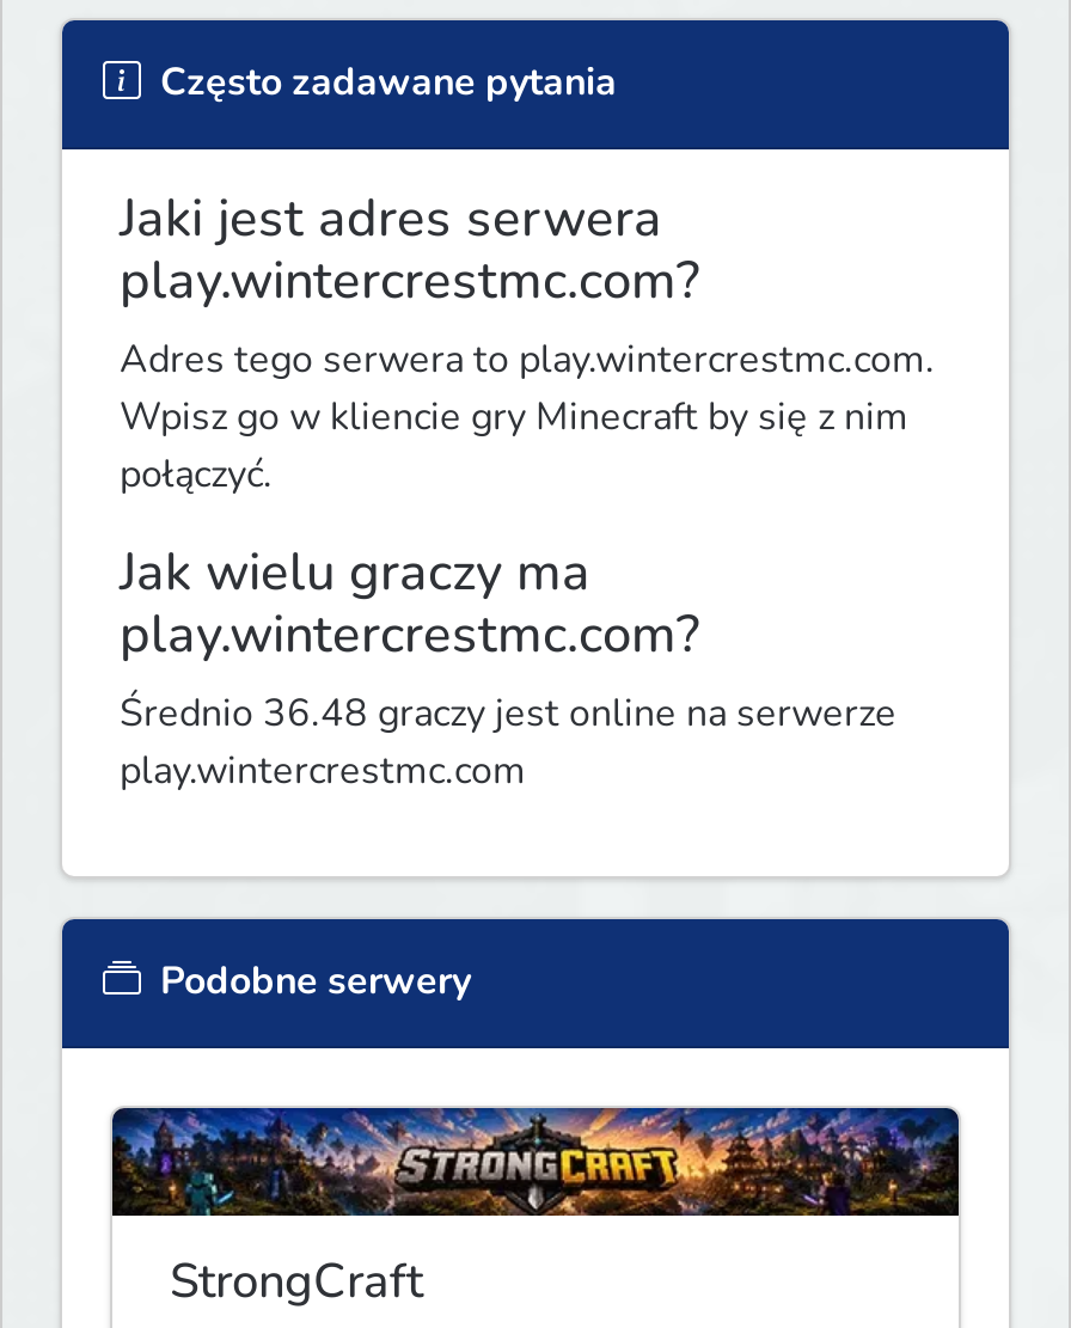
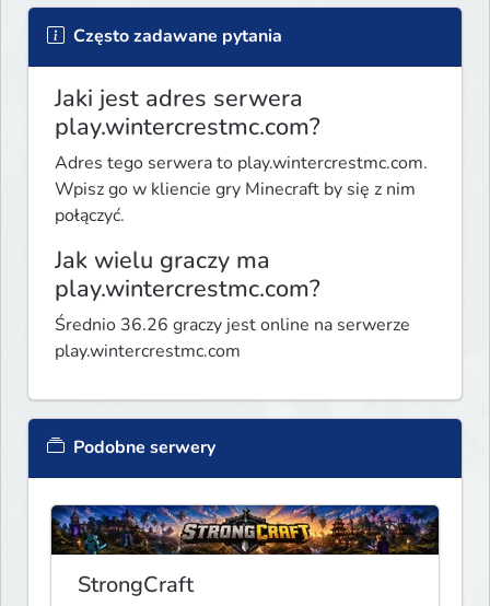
[120,687,896,739] Średnio 36.48 graczy jest online na serwerze -> [55,313,410,337] Średnio 36.26 graczy jest online na serwerze

